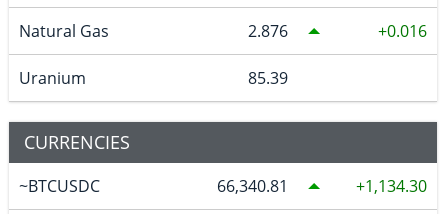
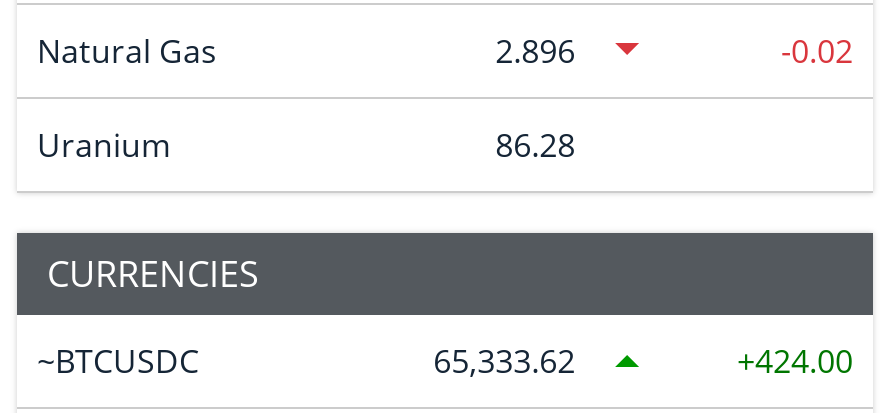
[248,20,288,42] 2.876 -> [495,30,575,74] 2.896
[387,20,427,42] 0.016 -> [781,30,853,74] -0.02
[248,67,288,89] 85.39 -> [495,124,575,168] 86.28
[217,175,288,197] 66,340.81 -> [433,340,575,384] 65,333.62
[365,175,427,197] 1,134.30 -> [755,340,853,384] 424.00

